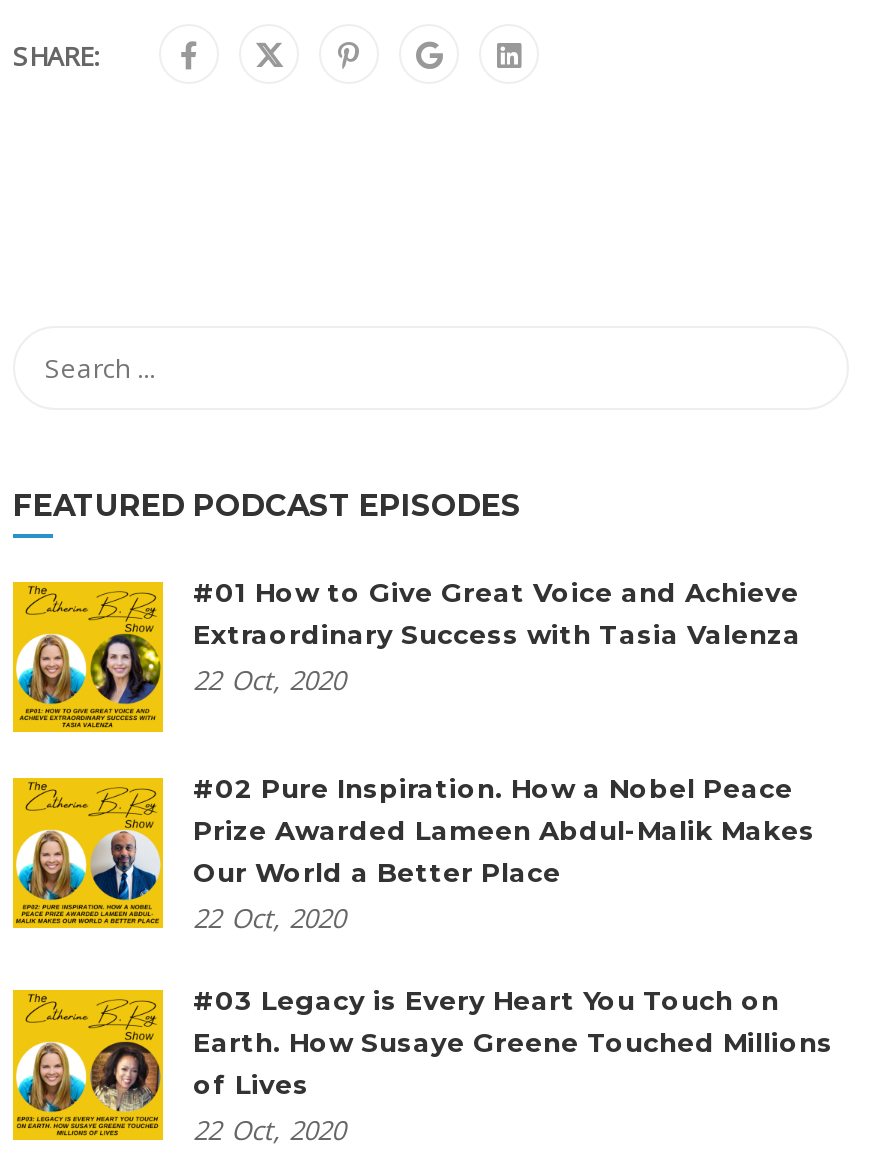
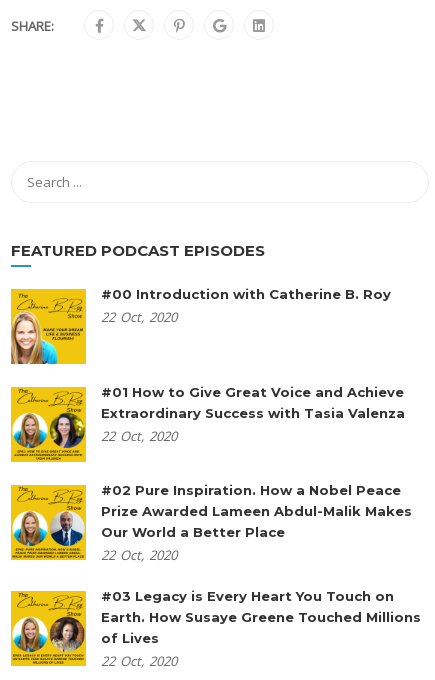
none -> [11,286,391,365] [image] | #00 Introduction with Catherine B. Roy | 22 Oct, 2020

